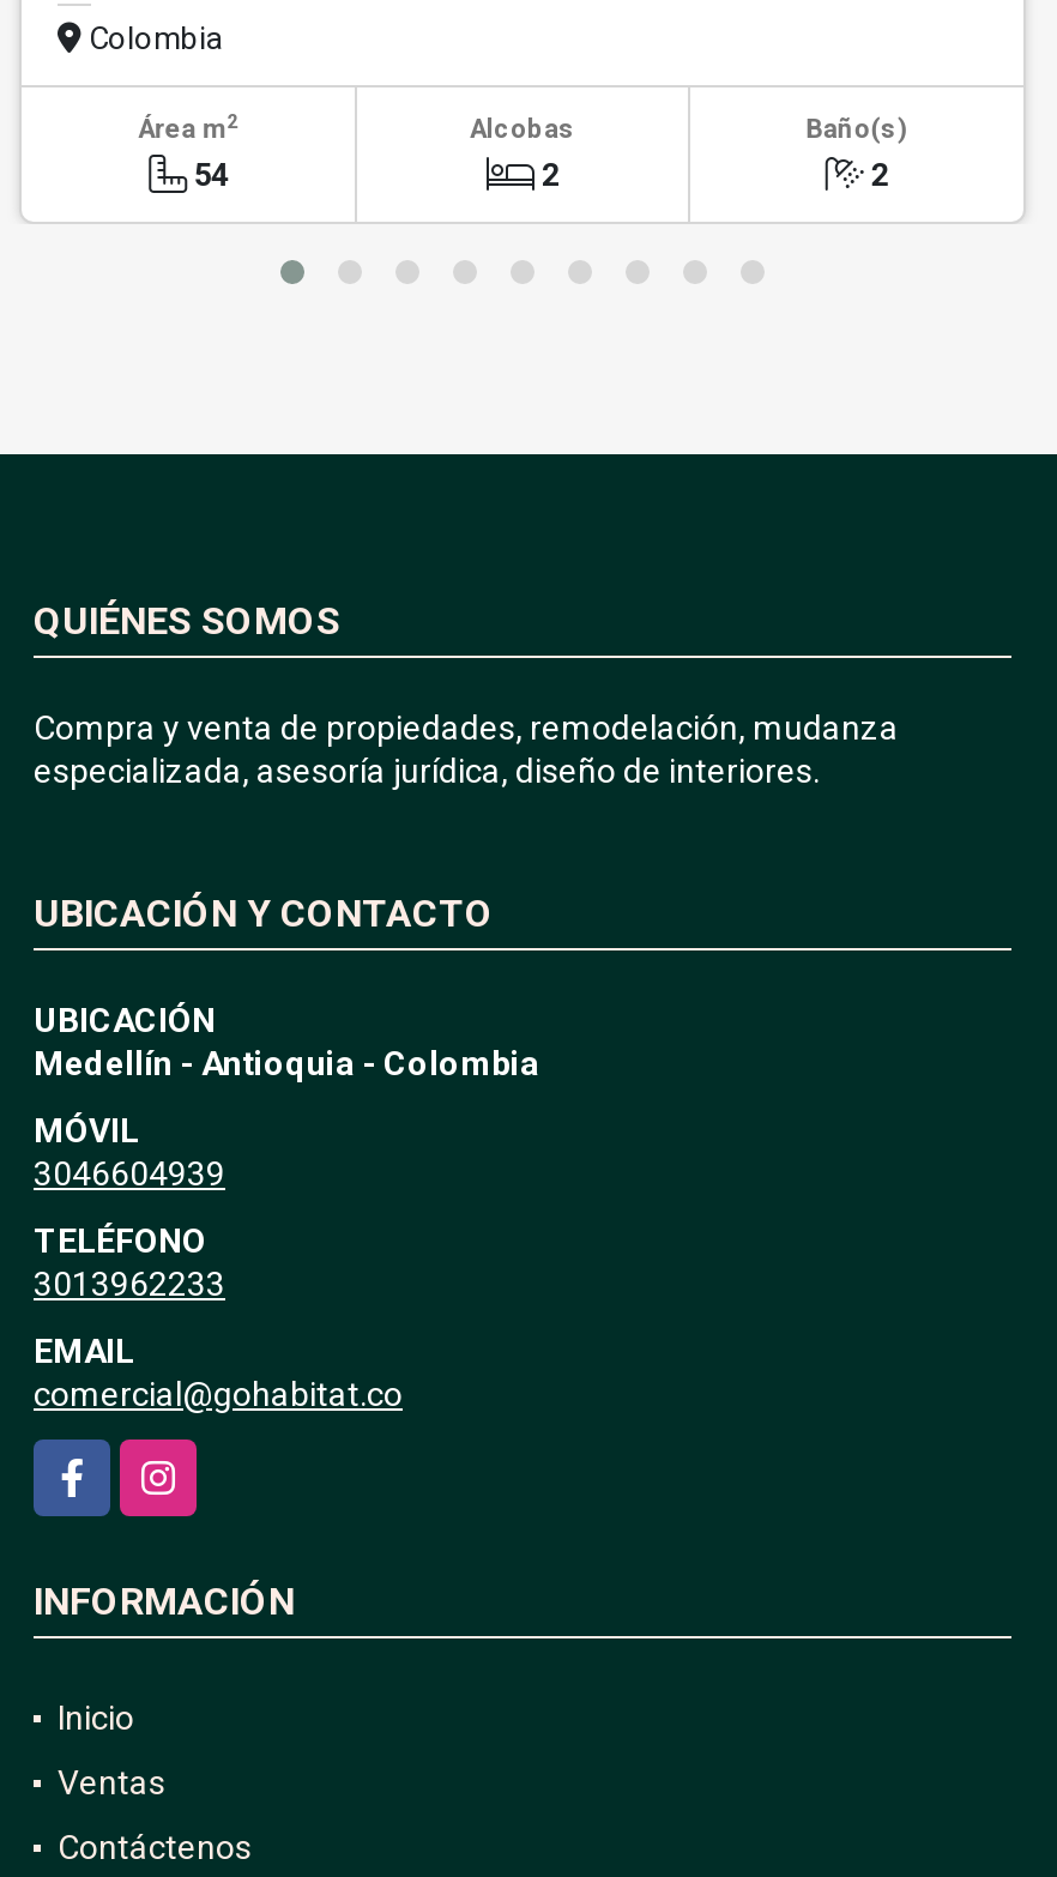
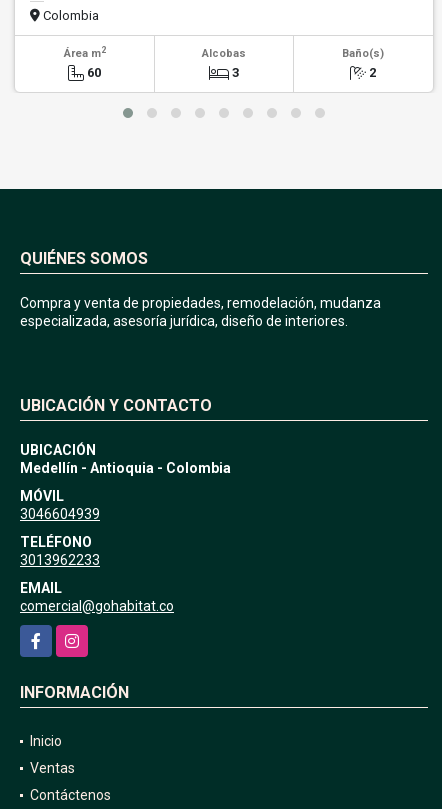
[195,156,228,192] 54 -> [87,65,101,80] 60
[542,156,558,192] 2 -> [232,65,239,80] 3

